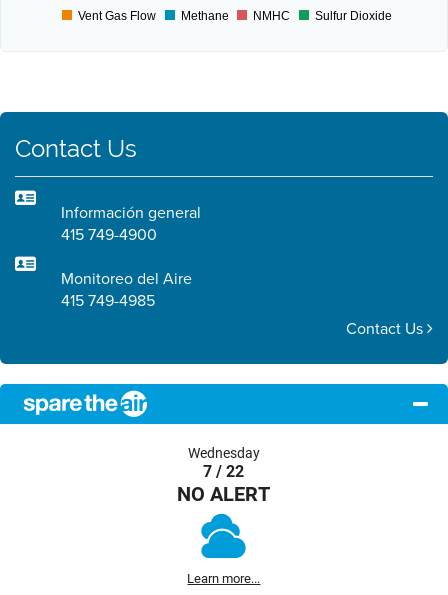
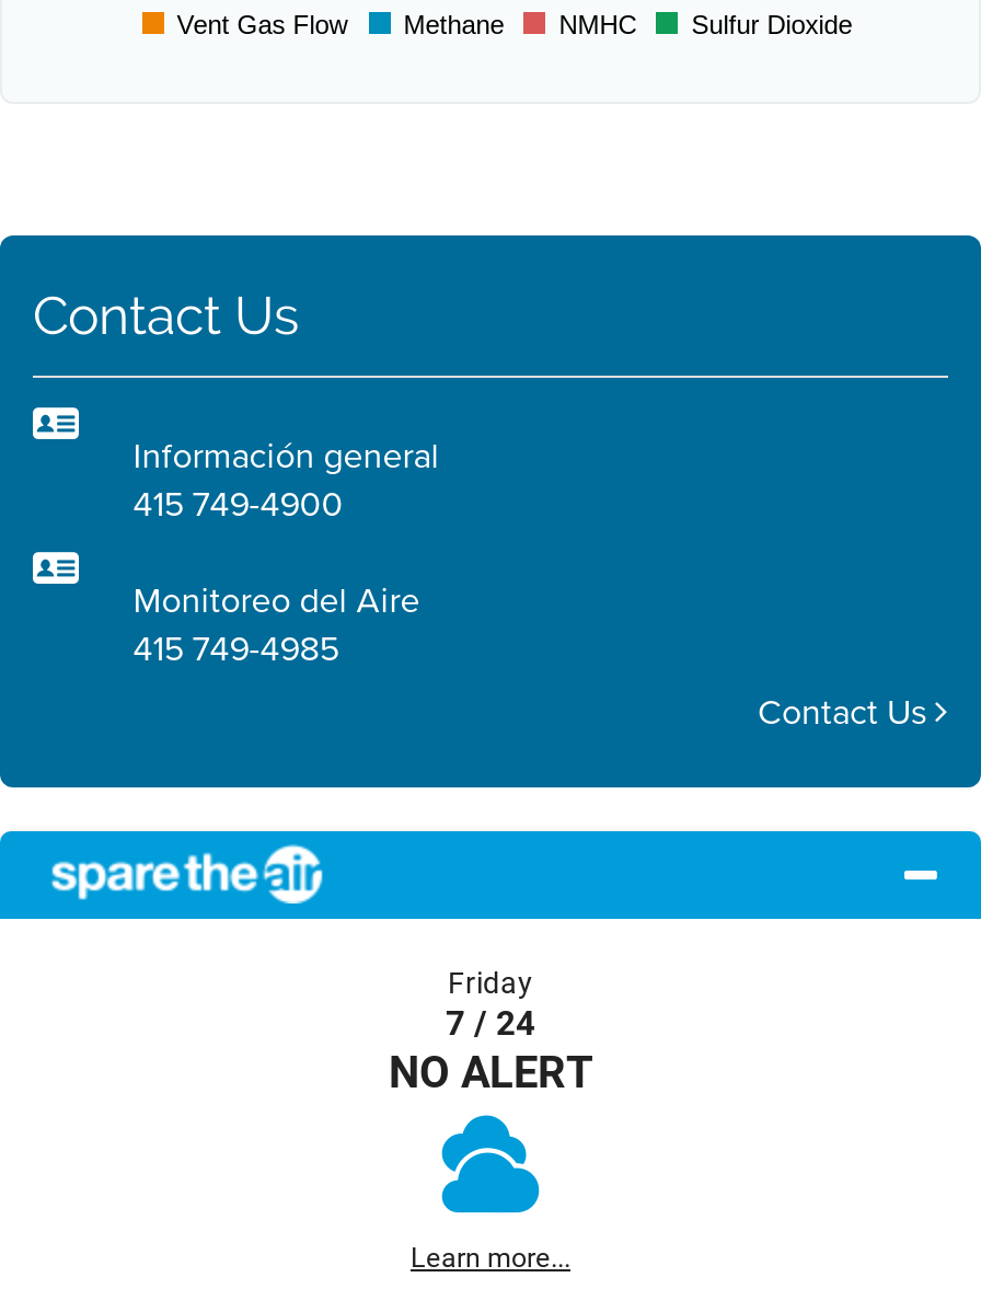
[188,444,260,481] Wednesday | 7 / 22 -> [446,963,535,1044] Friday | 7 / 24

